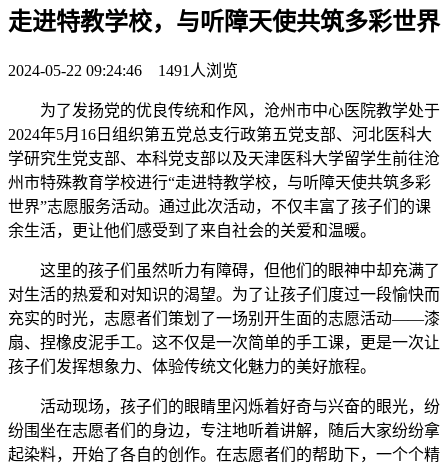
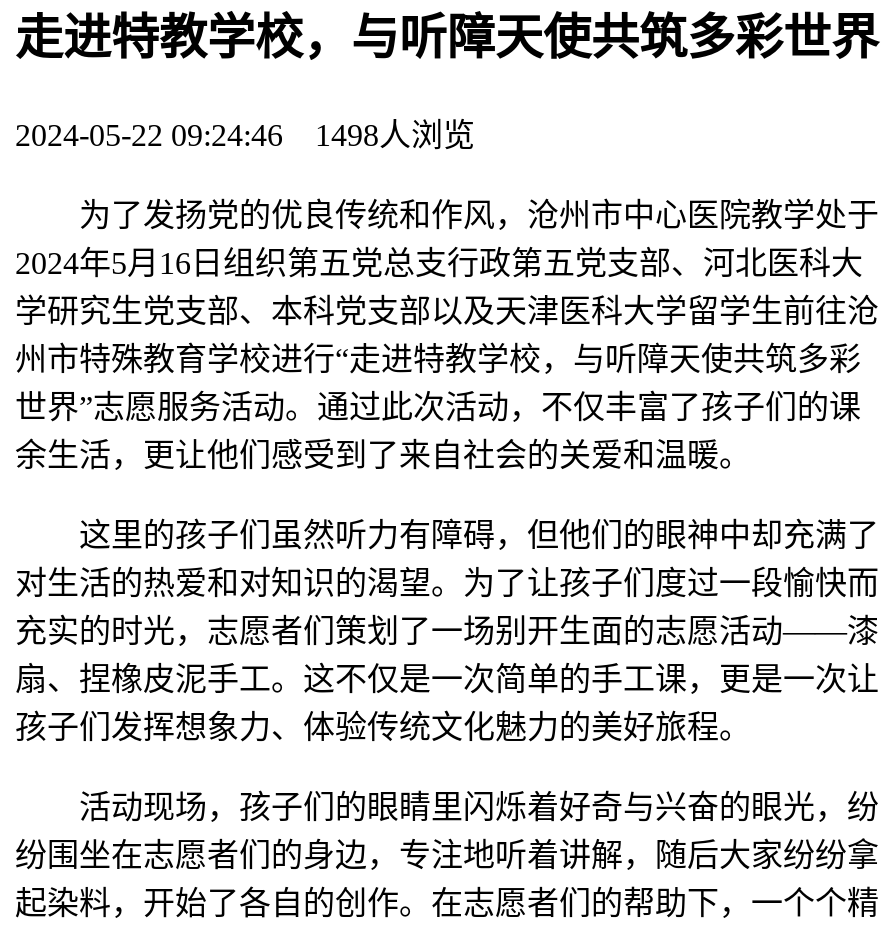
[8,62,238,79] 2024-05-22 09:24:46 1491人浏览 -> [15,118,475,152] 2024-05-22 09:24:46 1498人浏览

